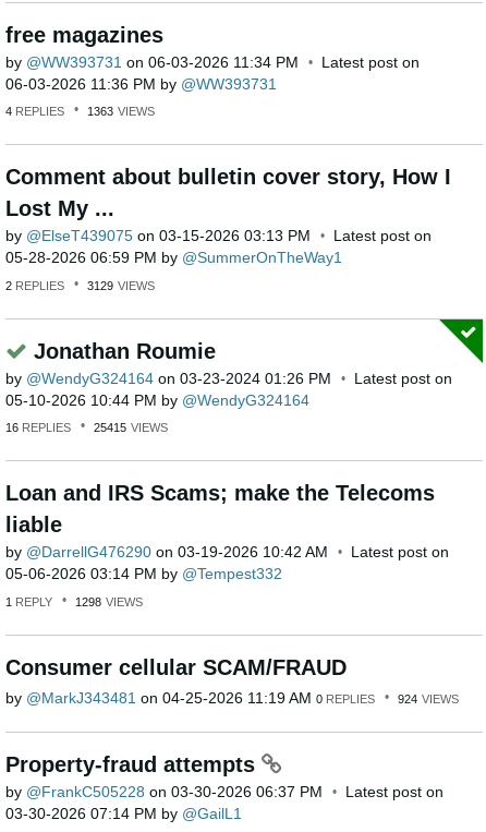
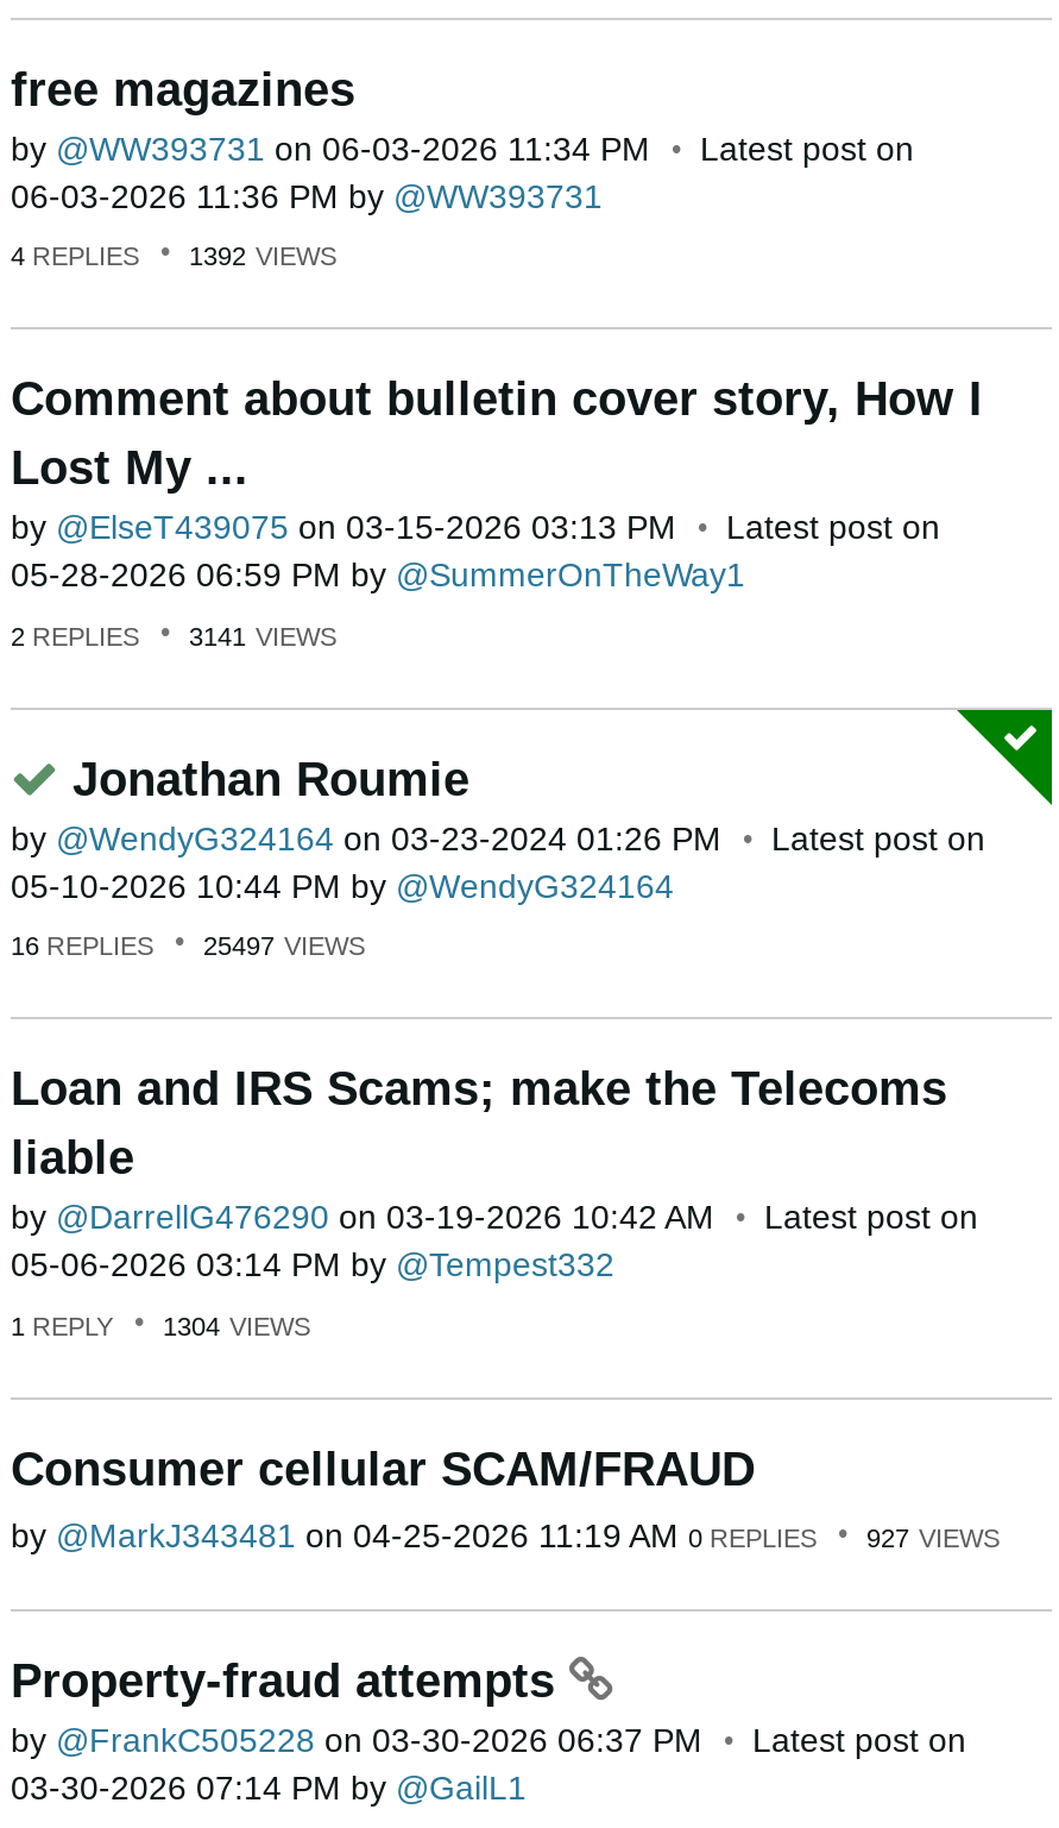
[5,105,155,118] 4 REPLIES 1363 VIEWS -> [11,242,336,270] 4 REPLIES 1392 VIEWS
[5,279,155,292] 2 REPLIES 3129 VIEWS -> [11,621,336,650] 2 REPLIES 3141 VIEWS
[5,421,168,434] 16 REPLIES 25415 VIEWS -> [11,932,365,960] 16 REPLIES 25497 VIEWS
[5,595,143,608] 1 REPLY 1298 VIEWS -> [11,1311,310,1340] 1 REPLY 1304 VIEWS
[5,689,459,707] by MarkJ343481 on 04-25-2026 11:19 AM 0 REPLIES 924 VIEWS -> [11,1517,1000,1555] by MarkJ343481 on 04-25-2026 11:19 AM 0 REPLIES 927 VIEWS

